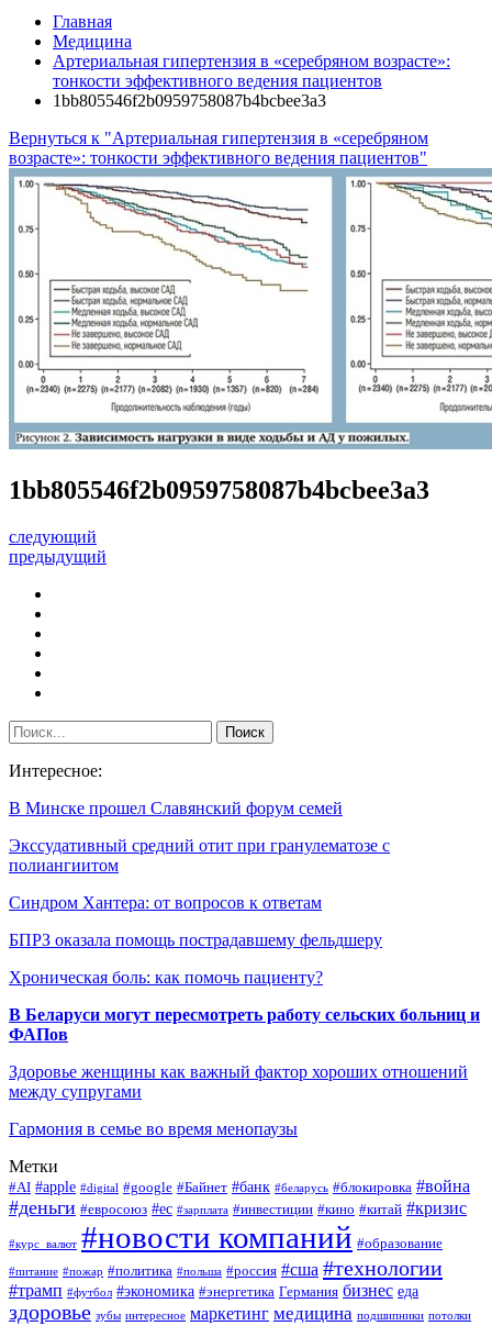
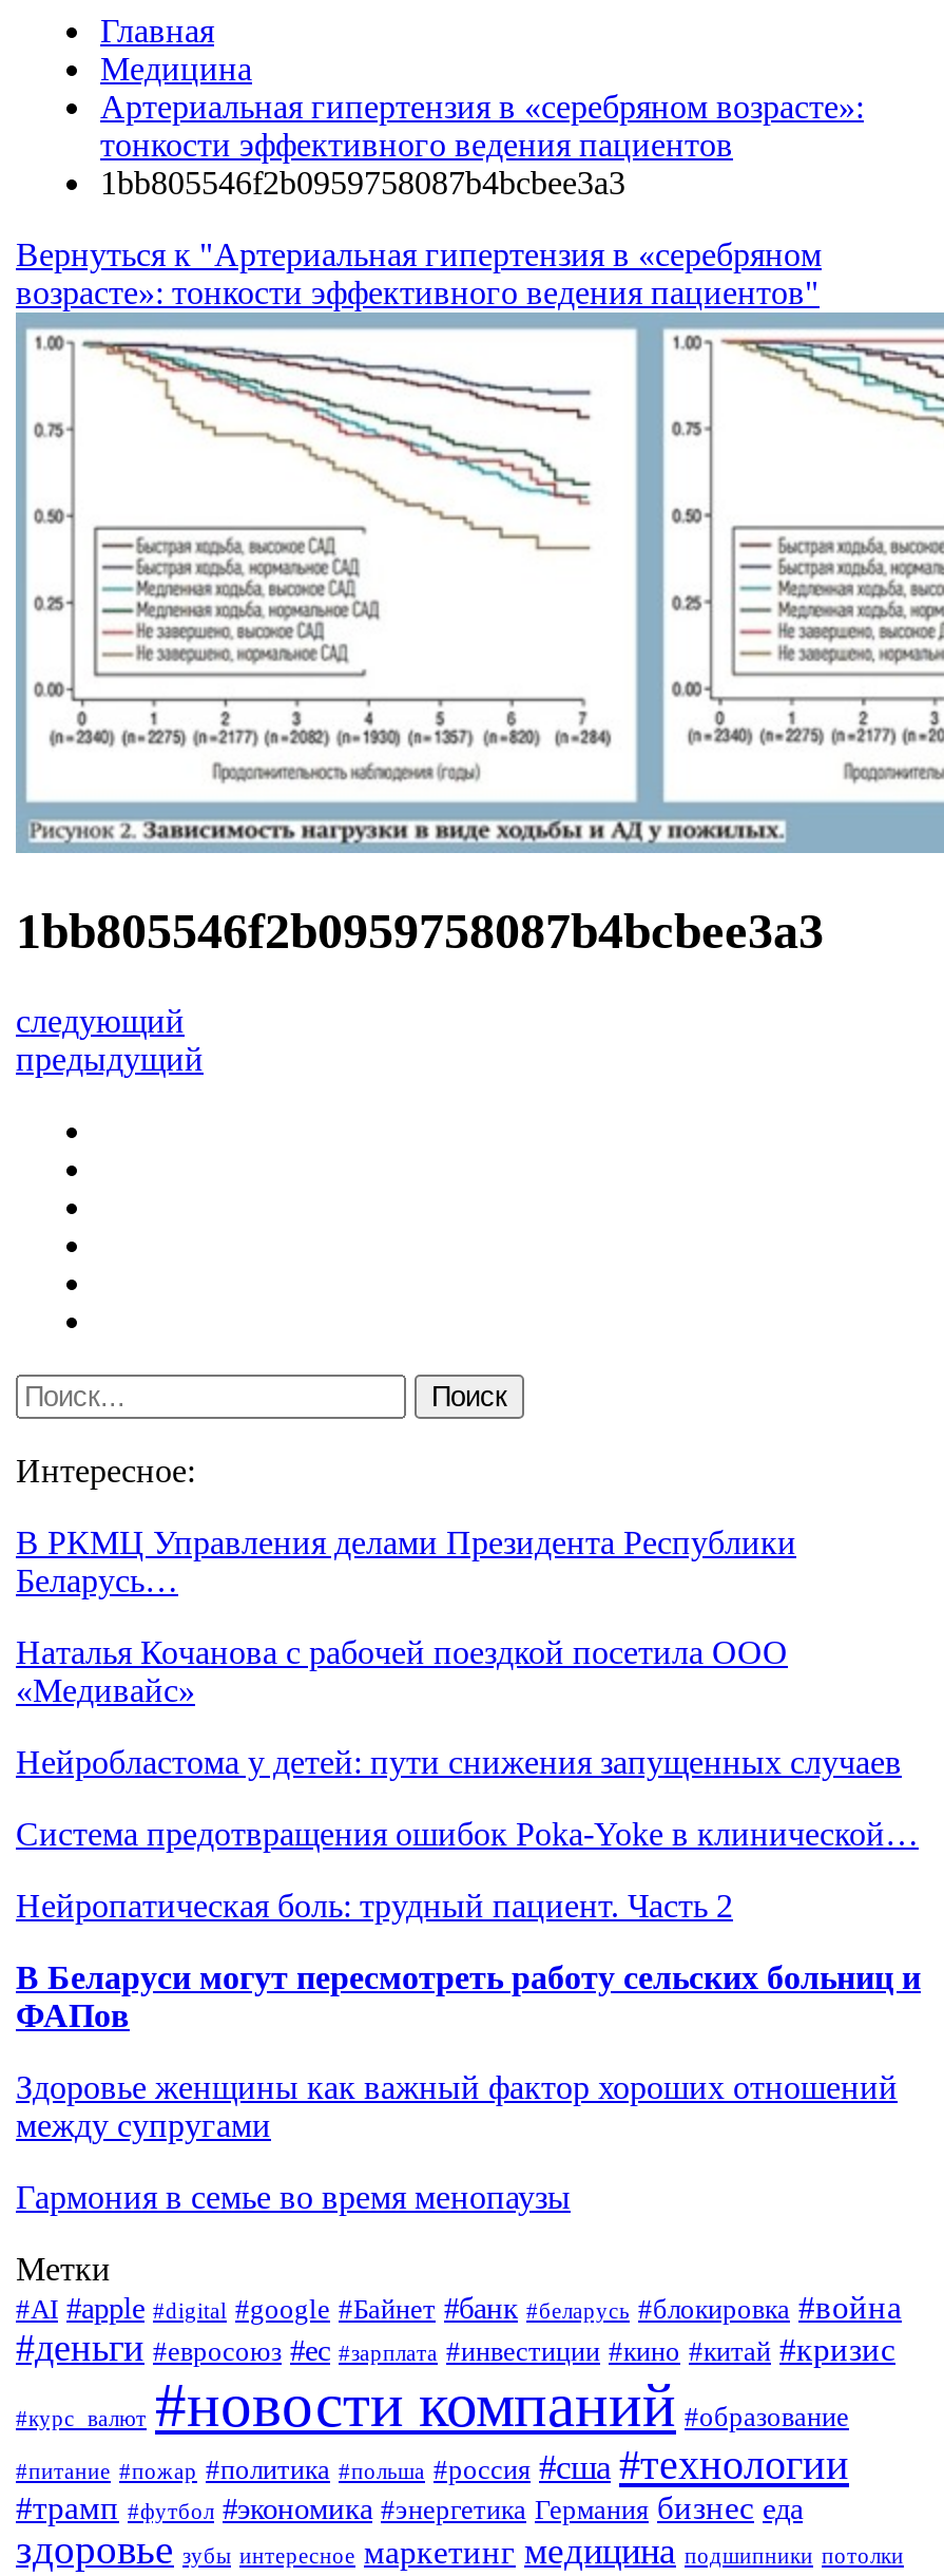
[9,798,343,817] В Минске прошел Славянский форум семей -> [16,1524,796,1598] В РКМЦ Управления делами Президента Республики | Беларусь…
[9,836,390,874] Экссудативный средний отит при гранулематозе с | полиангиитом -> [16,1634,788,1708] Наталья Кочанова с рабочей поездкой посетила ООО | «Медивайс»
[9,893,322,912] Синдром Хантера: от вопросов к ответам -> [16,1744,902,1780] Нейробластома у детей: пути снижения запущенных случаев
[9,930,382,949] БПРЗ оказала помощь пострадавшему фельдшеру -> [16,1815,919,1851] Система предотвращения ошибок Рokа-Yokе в клинической…
[9,968,323,986] Хроническая боль: как помочь пациенту? -> [16,1887,733,1923] Нейропатическая боль: трудный пациент. Часть 2

